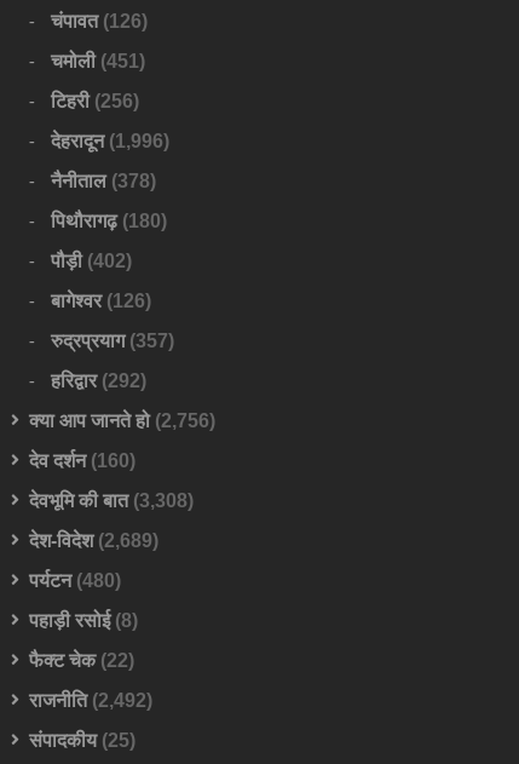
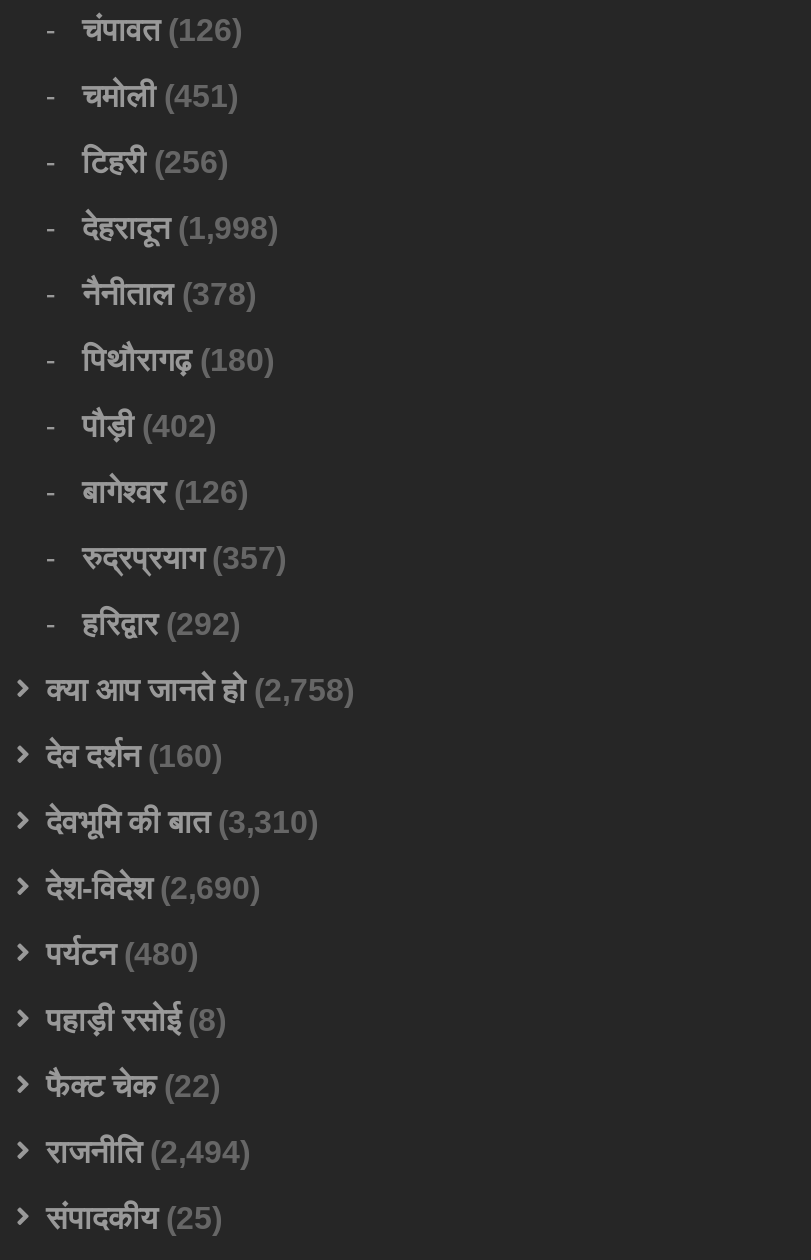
[51,131,169,152] देहरादून (1,996) -> [82,210,278,244] देहरादून (1,998)
[29,411,215,431] क्या आप जानते हो (2,756) -> [46,672,354,706] क्या आप जानते हो (2,758)
[29,491,194,511] देवभूमि की बात (3,308) -> [46,804,318,838] देवभूमि की बात (3,310)
[29,531,158,551] देश-विदेश (2,689) -> [46,870,260,904] देश-विदेश (2,690)
[29,690,152,711] राजनीति (2,492) -> [46,1134,250,1168] राजनीति (2,494)

